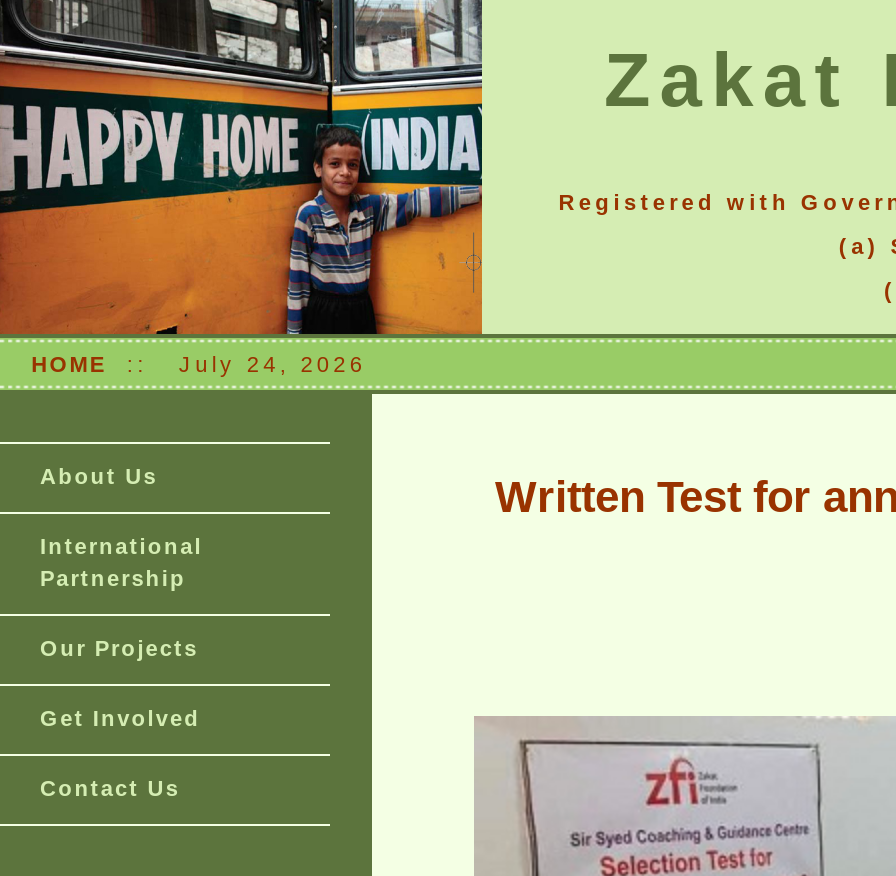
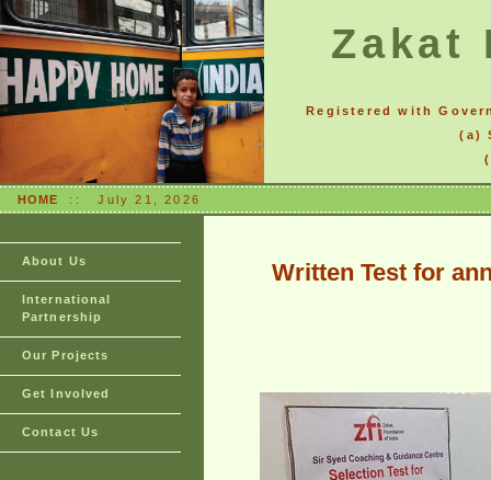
[31,352,366,376] HOME:: July 24, 2026 -> [17,193,201,206] HOME:: July 21, 2026

